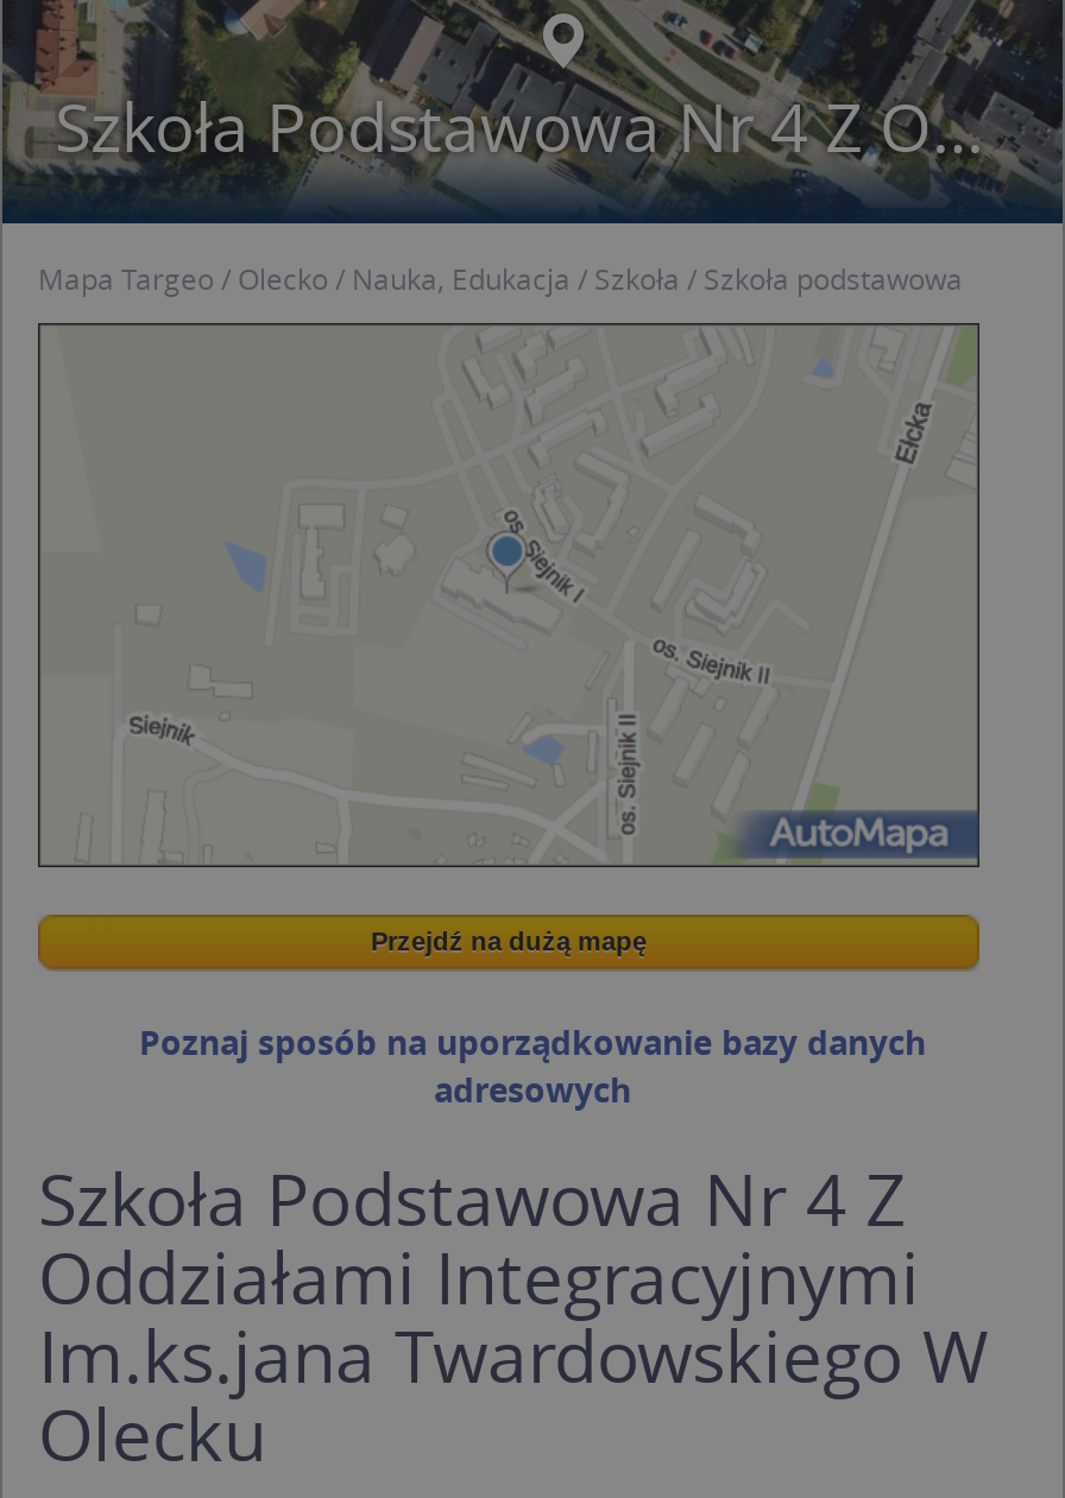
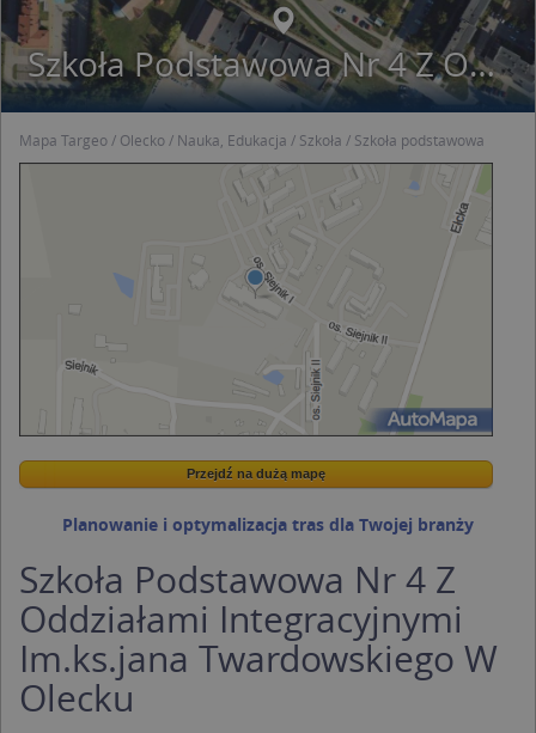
[139,1019,926,1112] Poznaj sposób na uporządkowanie bazy danych | adresowych -> [62,513,474,536] Planowanie i optymalizacja tras dla Twojej branży

